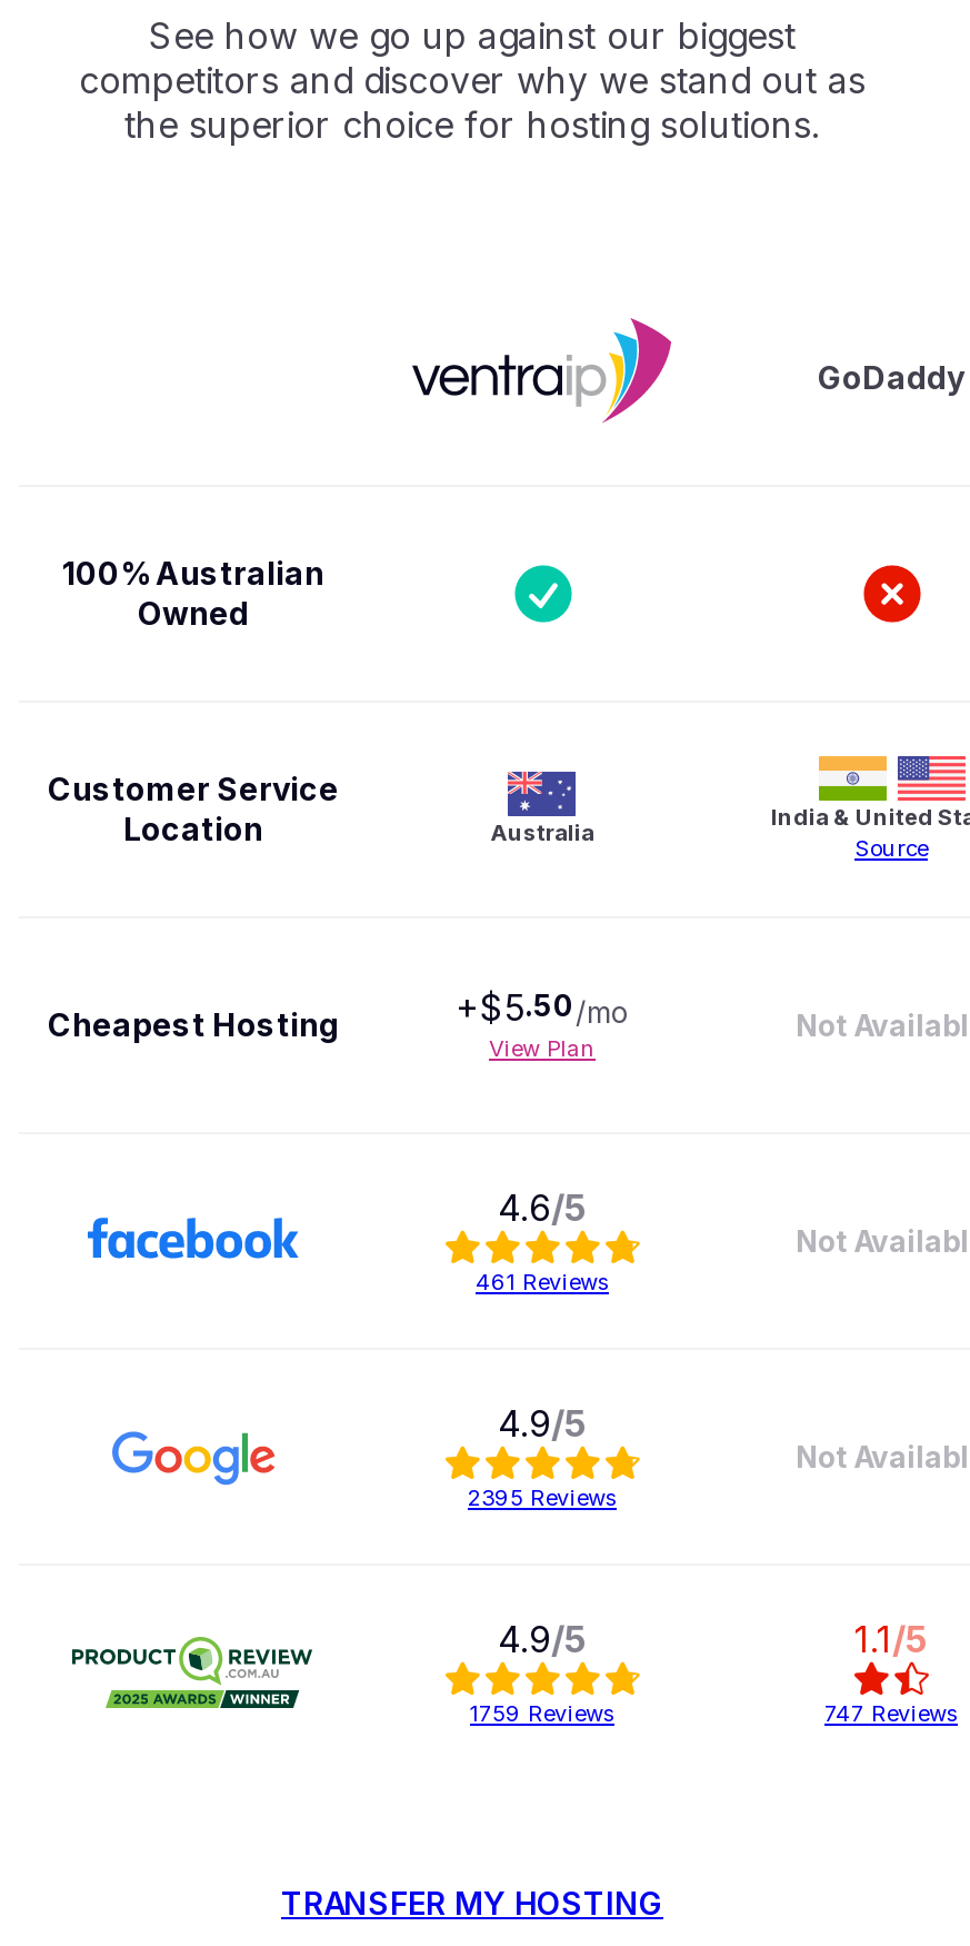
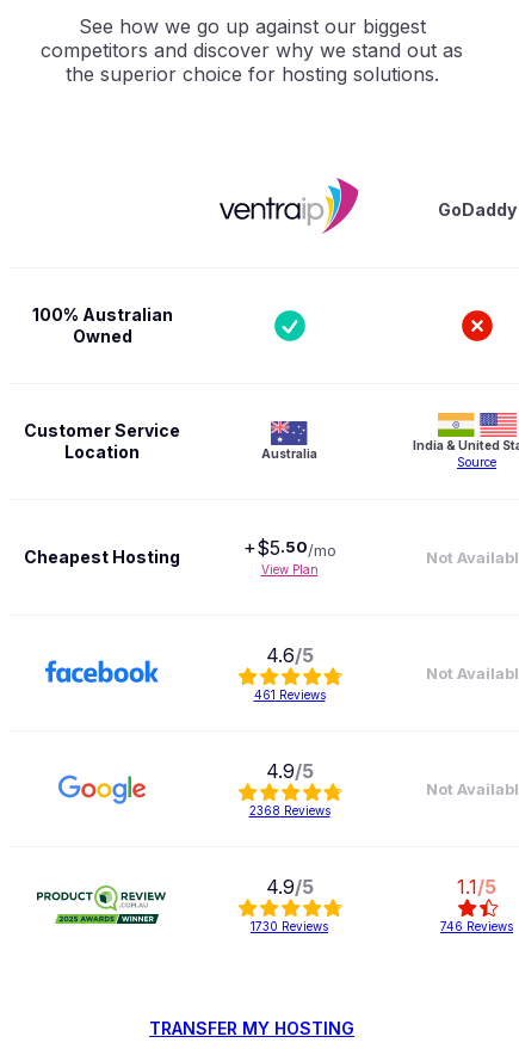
[468,1483,617,1509] 2395 Reviews -> [249,803,330,817] 2368 Reviews
[470,1698,614,1725] 1759 Reviews -> [251,918,328,933] 1730 Reviews
[824,1698,958,1725] 747 Reviews -> [440,918,513,933] 746 Reviews

